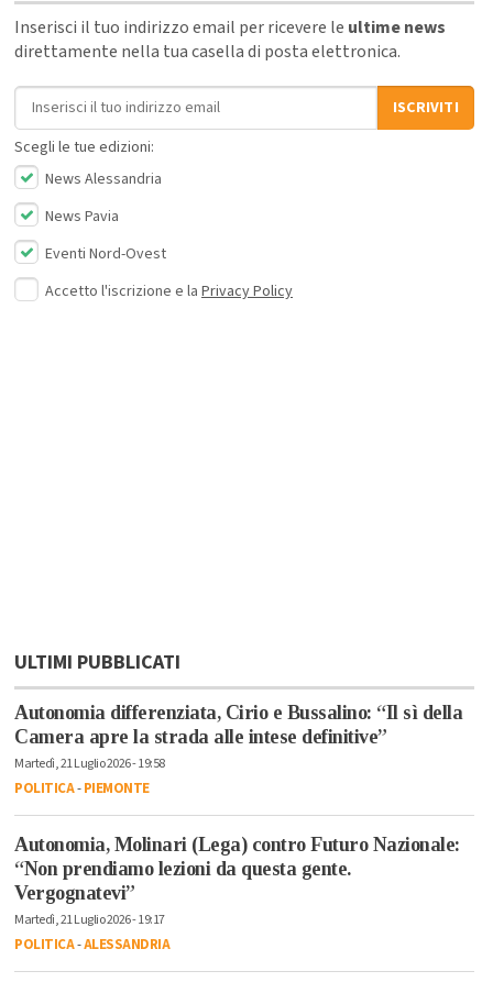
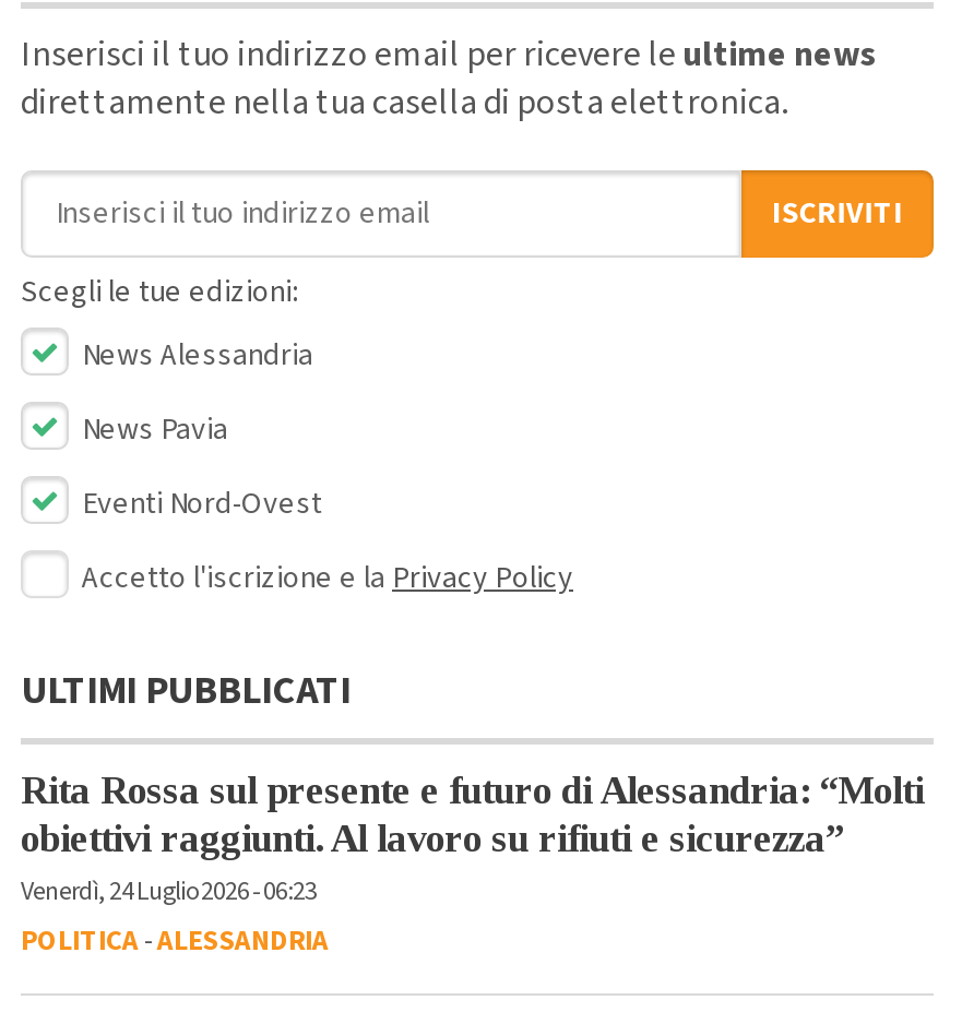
[14,702,462,929] Autonomia differenziata, Cirio e Bussalino: “Il sì della | Camera apre la strada alle intese definitive” | Martedì, 21 Luglio 2026 - 19:58 | POLITICA-PIEMONTE | Autonomia, Molinari (Lega) contro Futuro Nazionale: | “Non prendiamo lezioni da questa gente. | Vergognatevi” | Martedì, 21 Luglio 2026 - 19:17 -> [21,769,924,910] Rita Rossa sul presente e futuro di Alessandria: “Molti | obiettivi raggiunti. Al lavoro su rifiuti e sicurezza” | Venerdì, 24 Luglio 2026 - 06:23

